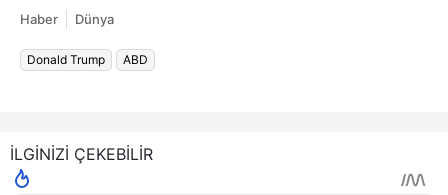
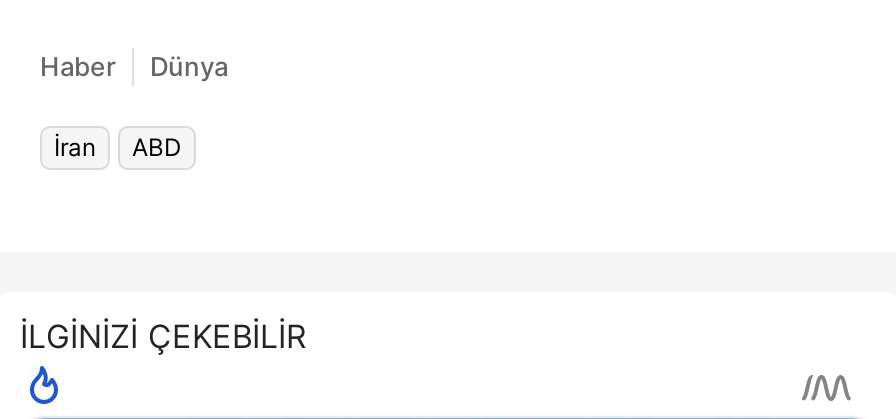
[27,52,105,67] Donald Trump -> [54,133,96,163] İran

